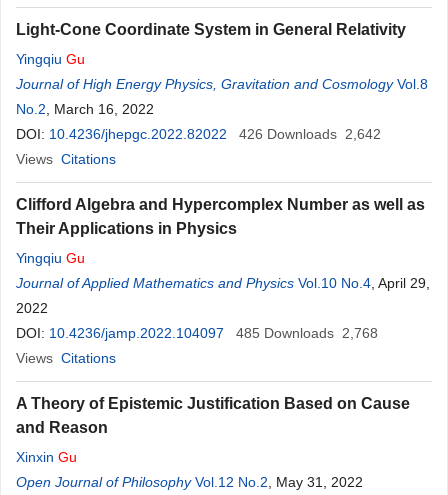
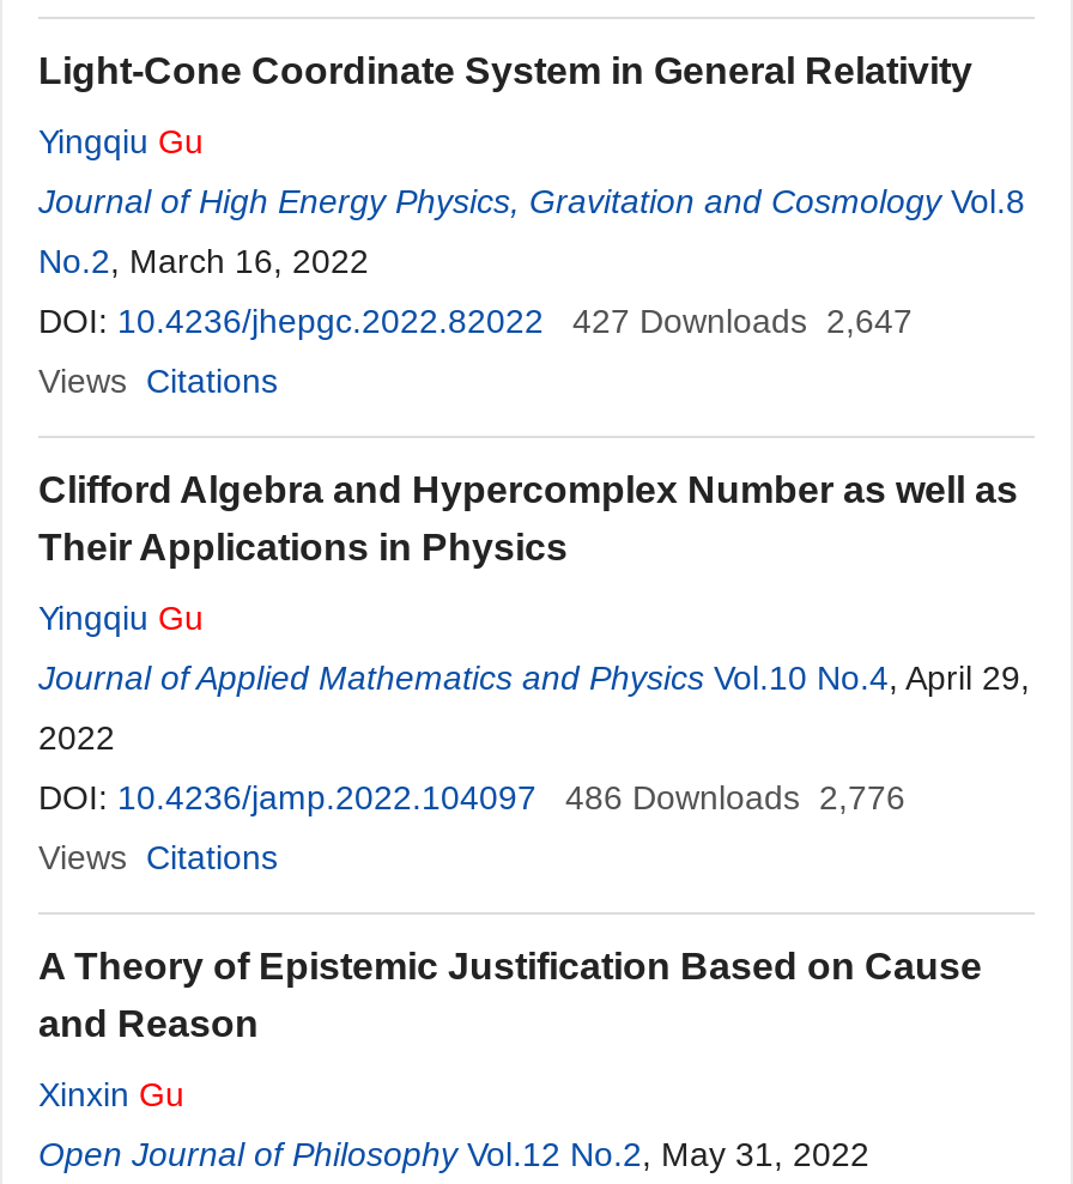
[16,126,381,142] DOI: 10.4236/jhepgc.2022.82022 426 Downloads 2,642 -> [38,302,913,340] DOI: 10.4236/jhepgc.2022.82022 427 Downloads 2,647
[16,325,378,341] DOI: 10.4236/jamp.2022.104097 485 Downloads 2,768 -> [38,778,905,816] DOI: 10.4236/jamp.2022.104097 486 Downloads 2,776

